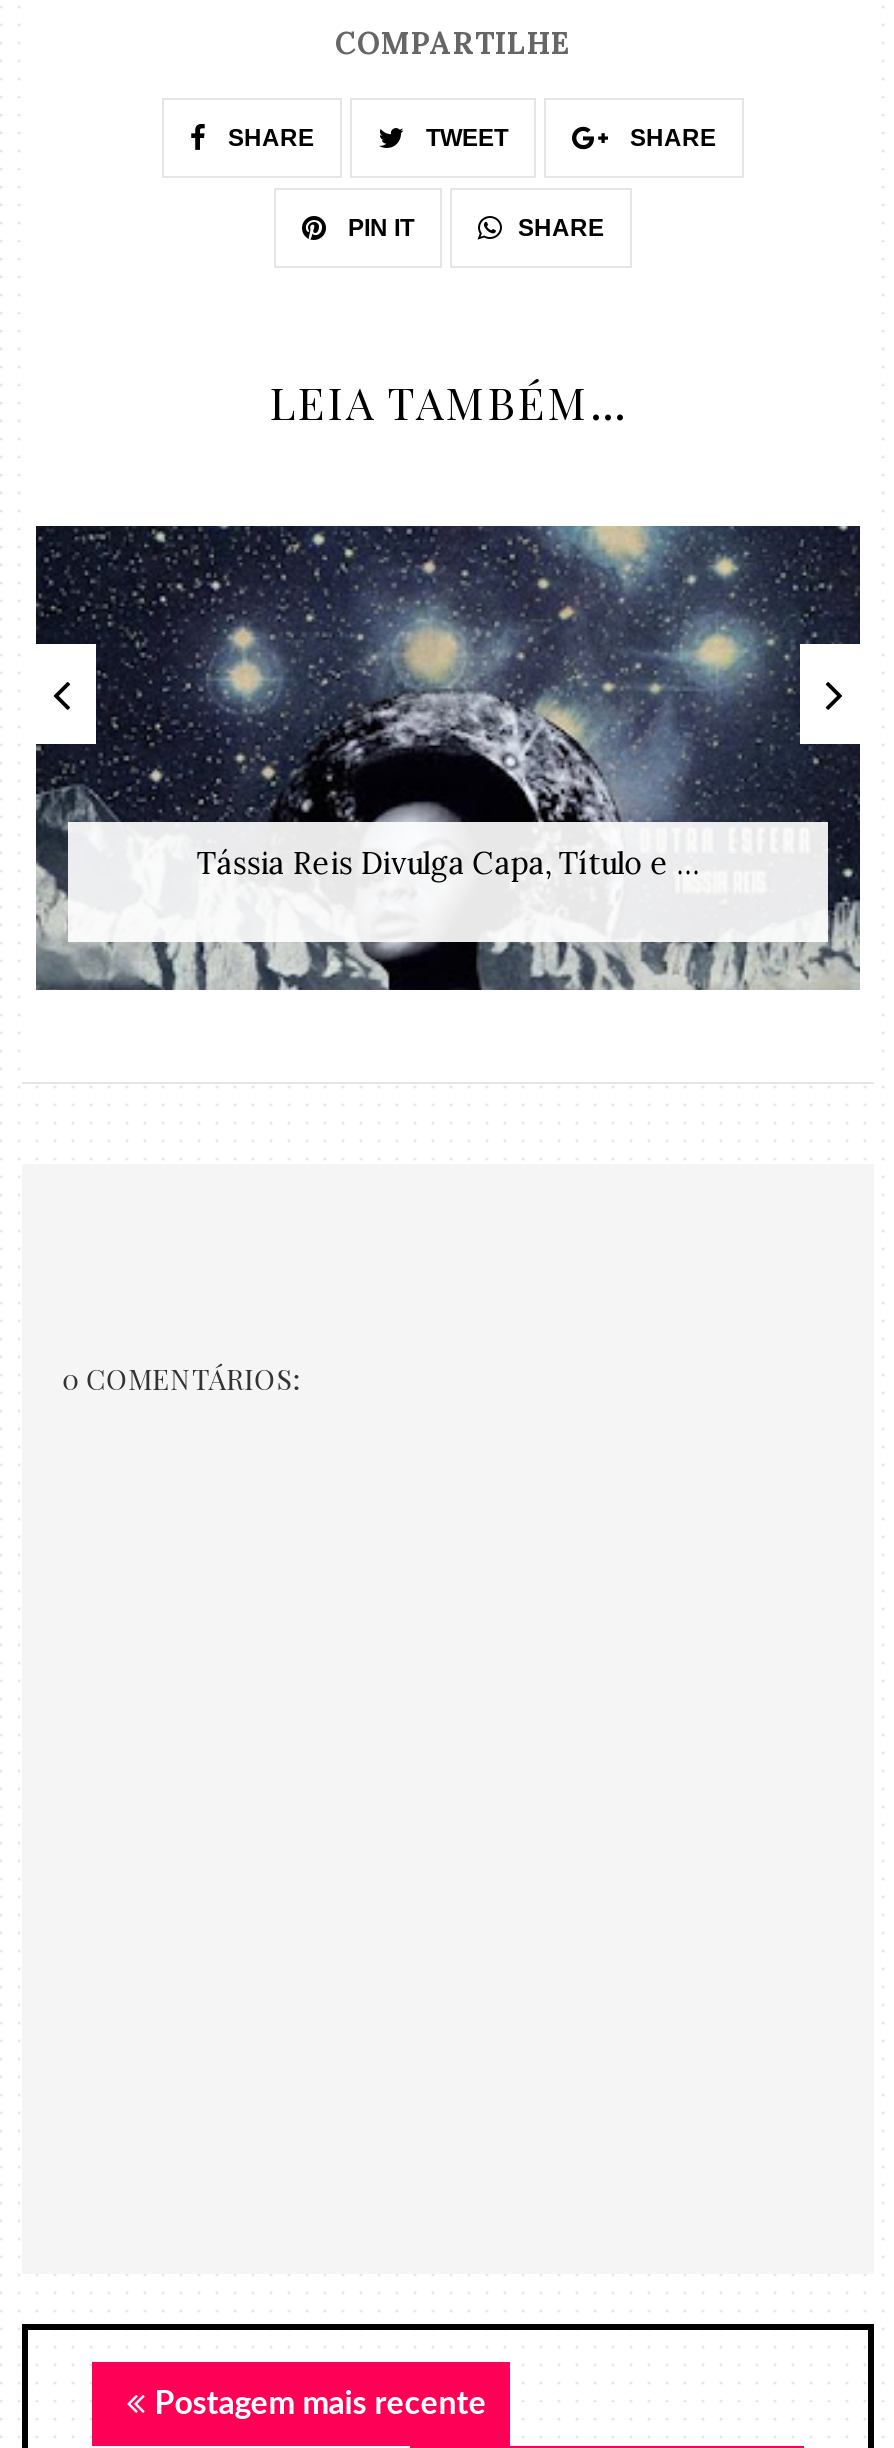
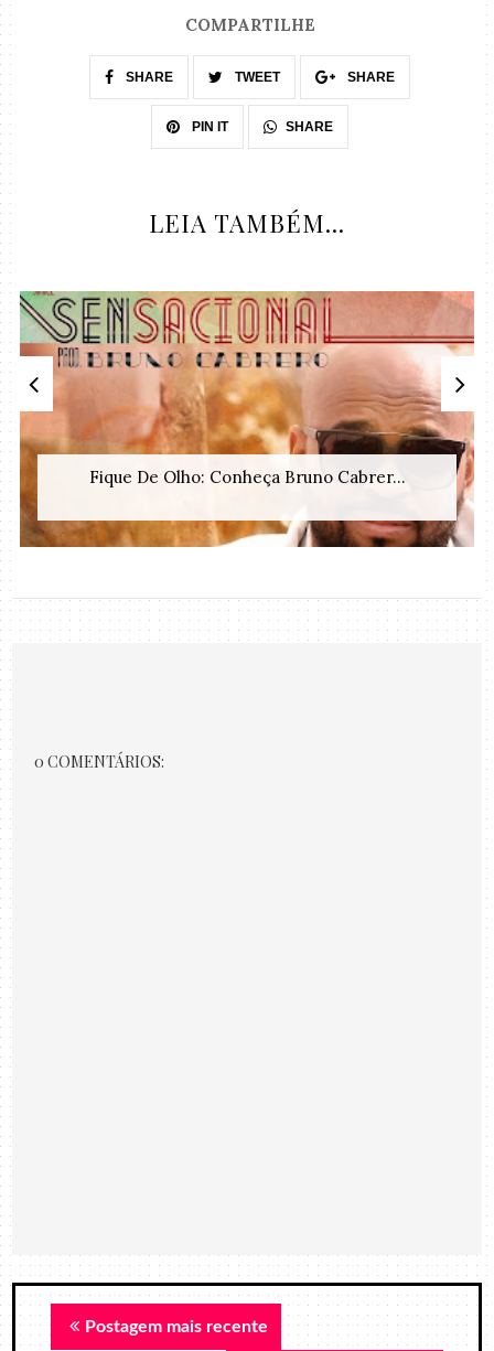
[34,524,862,992] [image] | Tássia Reis Divulga Capa, Título e ... -> [19,290,475,548] [image] | Fique De Olho: Conheça Bruno Cabrer...

